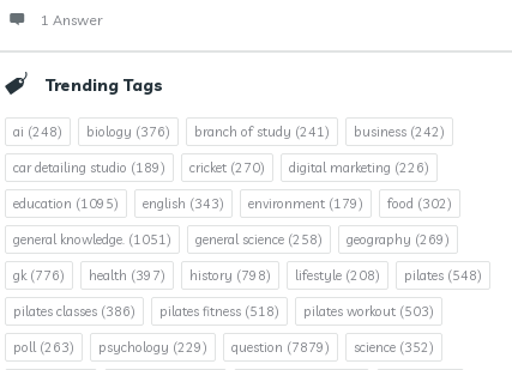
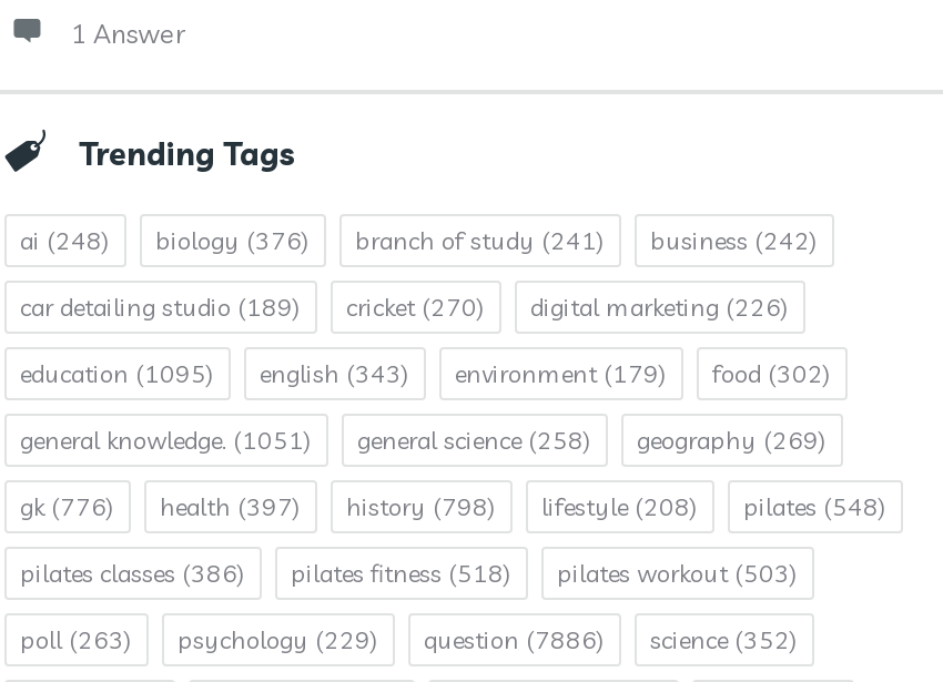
[13,339,434,356] poll (263) psychology (229) question (7879) science (352) -> [20,624,799,655] poll (263) psychology (229) question (7886) science (352)

